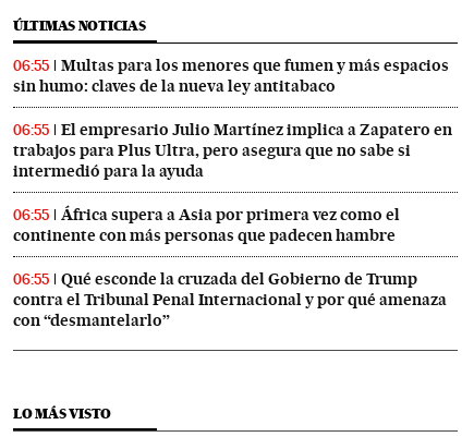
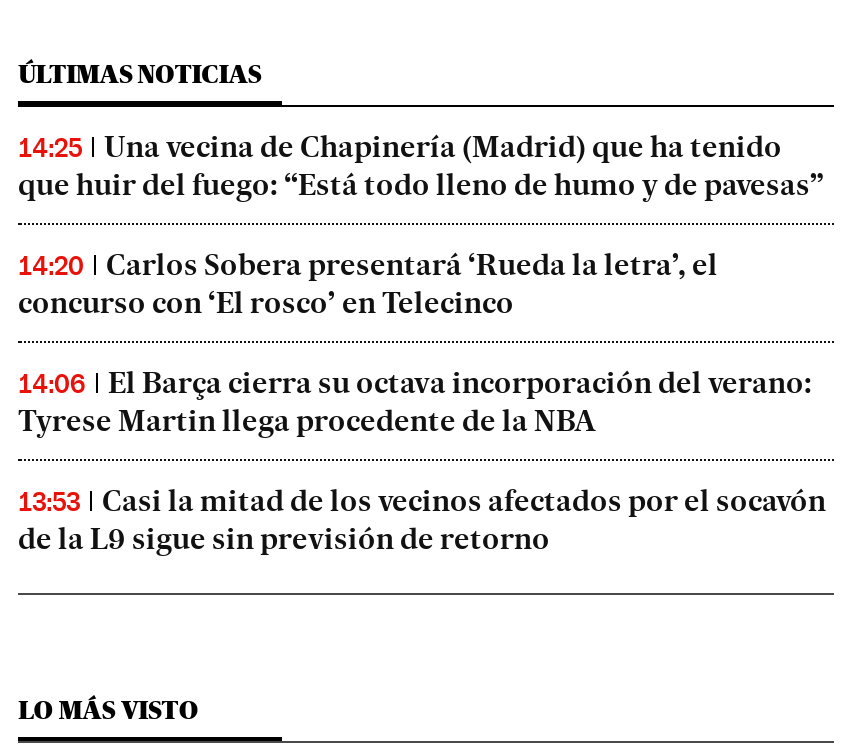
[13,56,449,96] 06:55 | Multas para los menores que fumen y más espacios | sin humo: claves de la nueva ley antitabaco -> [18,129,824,203] 14:25 | Una vecina de Chapinería (Madrid) que ha tenido | que huir del fuego: “Está todo lleno de humo y de pavesas”
[13,120,452,181] 06:55 | El empresario Julio Martínez implica a Zapatero en | trabajos para Plus Ultra, pero asegura que no sabe si | intermedió para la ayuda -> [18,247,718,321] 14:20 | Carlos Sobera presentará ‘Rueda la letra’, el | concurso con ‘El rosco’ en Telecinco
[13,205,400,245] 06:55 | África supera a Asia por primera vez como el | continente con más personas que padecen hambre -> [18,365,812,439] 14:06 | El Barça cierra su octava incorporación del verano: | Tyrese Martin llega procedente de la NBA
[13,269,447,330] 06:55 | Qué esconde la cruzada del Gobierno de Trump | contra el Tribunal Penal Internacional y por qué amenaza | con “desmantelarlo” -> [18,483,826,557] 13:53 | Casi la mitad de los vecinos afectados por el socavón | de la L9 sigue sin previsión de retorno

